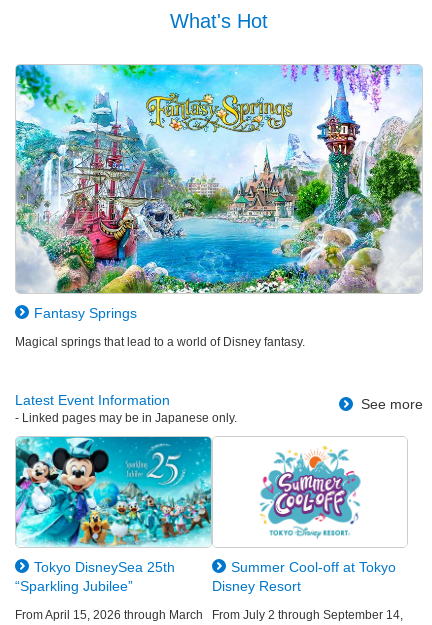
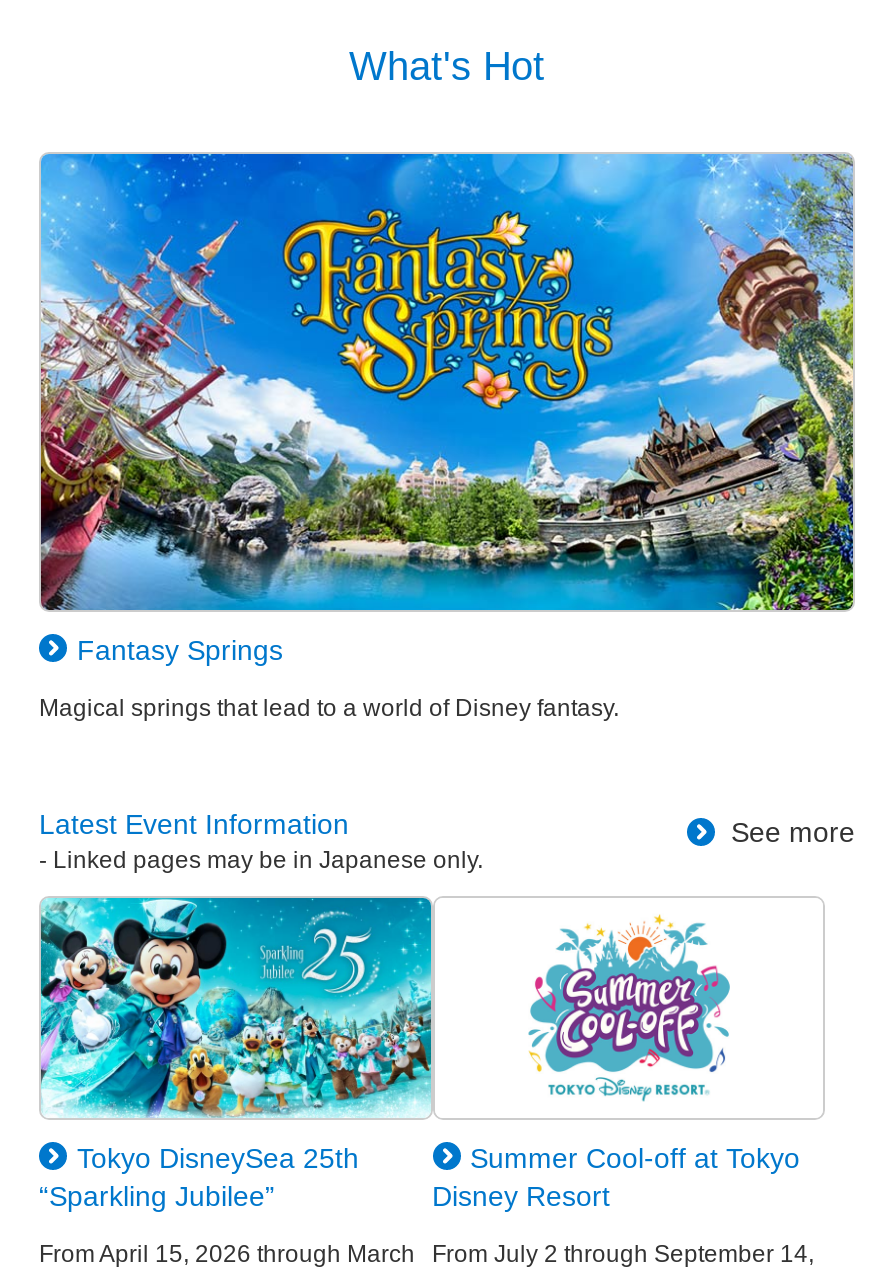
[15,64,422,294] [image] -> [39,152,855,612] [image]

